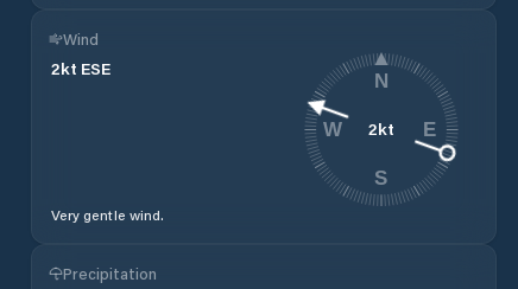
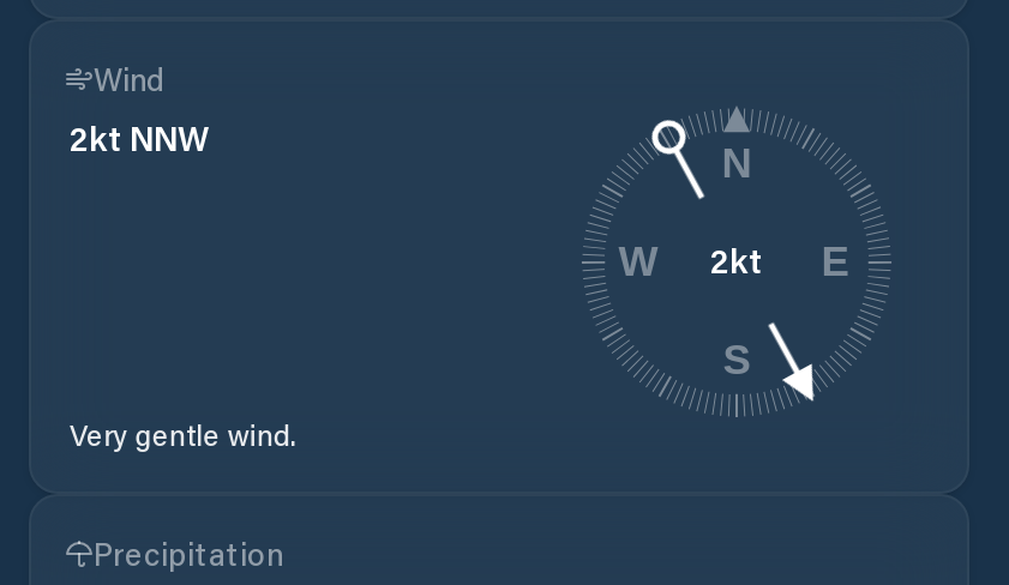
[51,57,110,79] 2kt ESE -> [70,115,209,161] 2kt NNW
[307,59,365,120] [image] -> [588,117,708,240] [image]
[397,139,457,197] [image] -> [765,283,888,403] [image]

